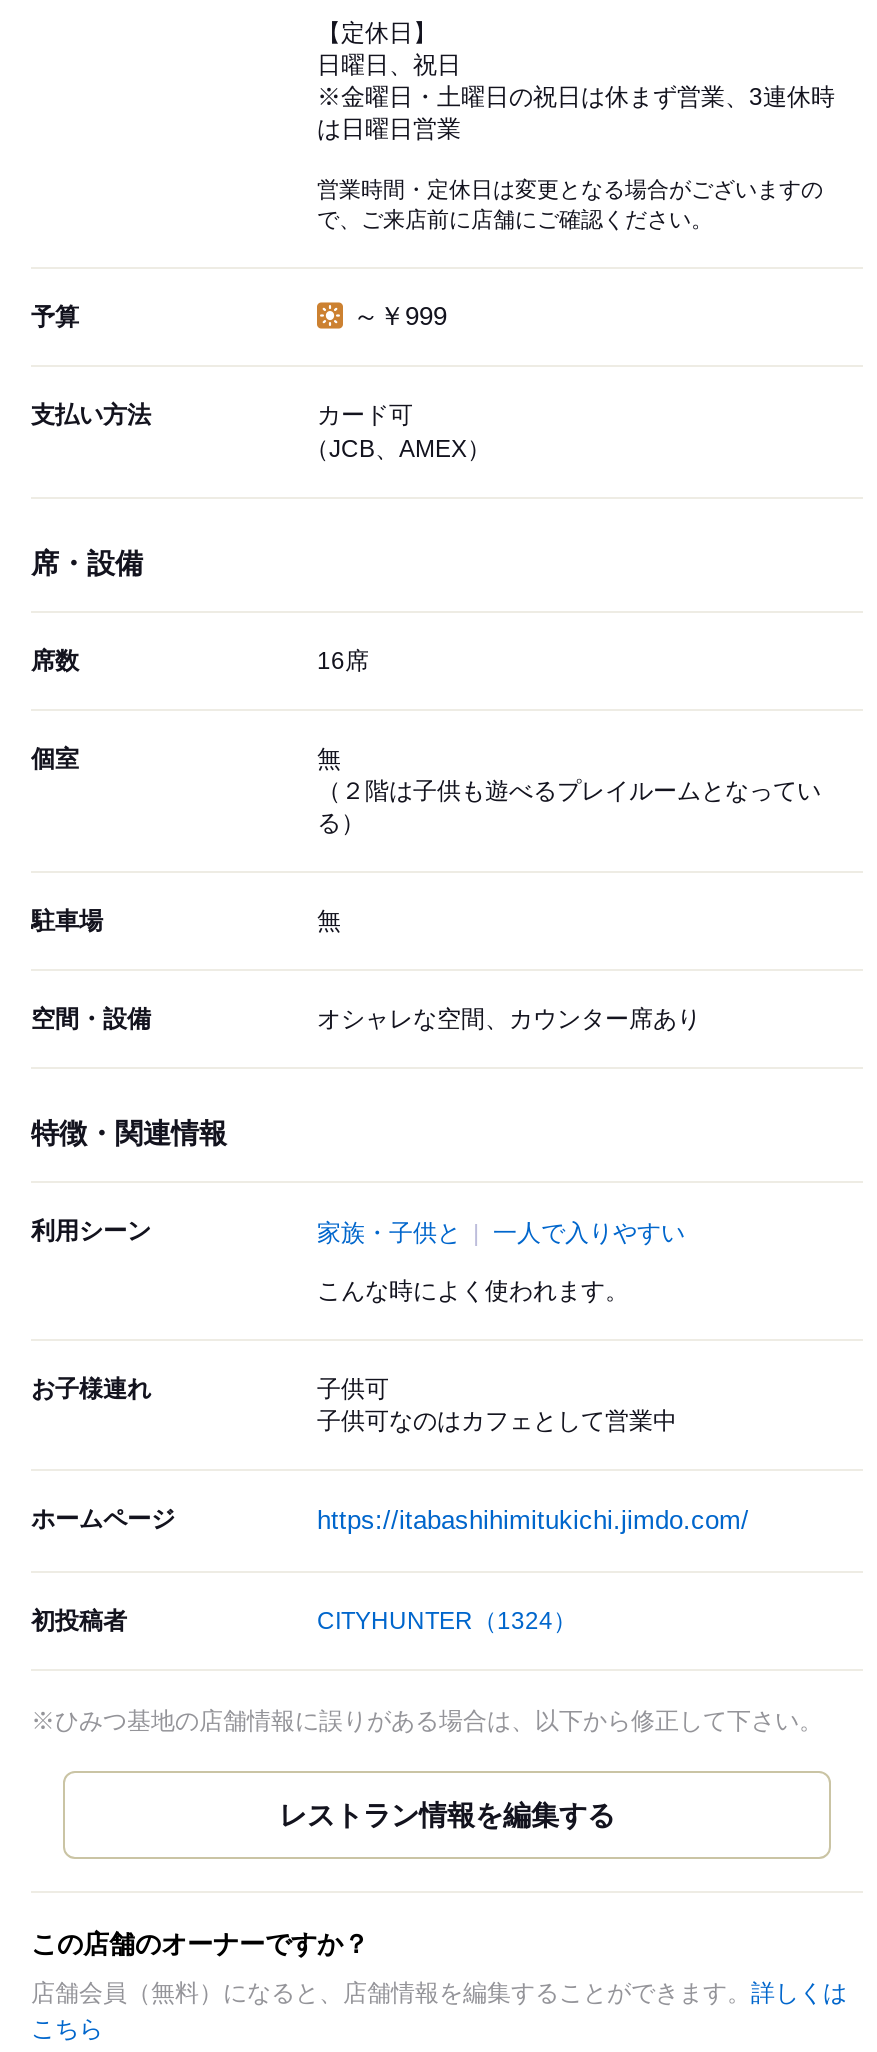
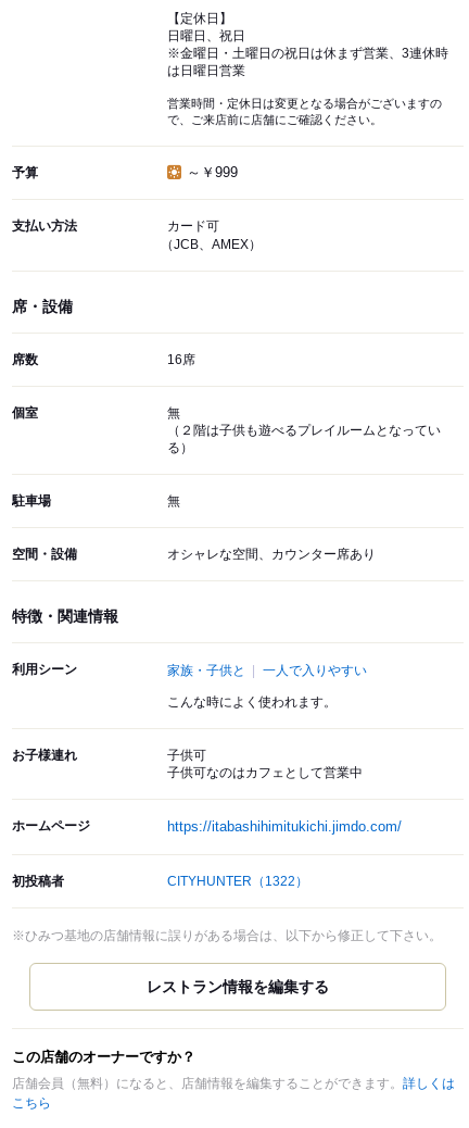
[317,1608,577,1636] CITYHUNTER（1324） -> [167,874,308,889] CITYHUNTER（1322）

